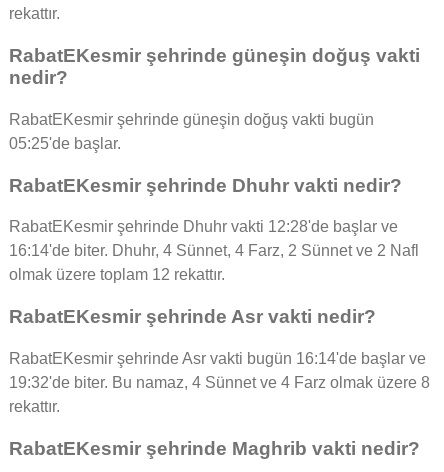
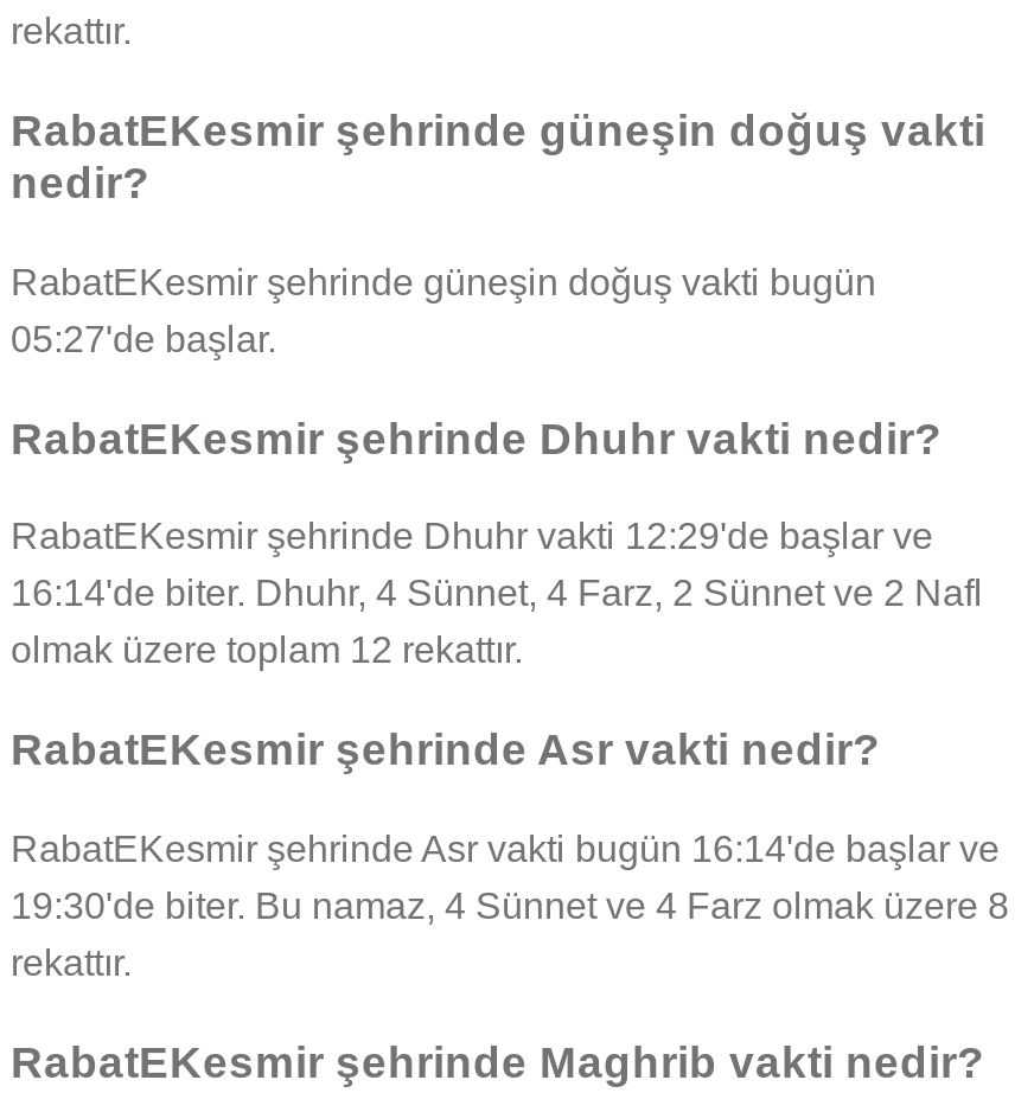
[9,135,121,152] 05:25'de başlar. -> [11,319,276,359] 05:27'de başlar.
[9,218,398,235] RabatEKesmir şehrinde Dhuhr vakti 12:28'de başlar ve -> [11,516,933,557] RabatEKesmir şehrinde Dhuhr vakti 12:29'de başlar ve
[9,374,430,391] 19:32'de biter. Bu namaz, 4 Sünnet ve 4 Farz olmak üzere 8 -> [11,885,1009,925] 19:30'de biter. Bu namaz, 4 Sünnet ve 4 Farz olmak üzere 8

